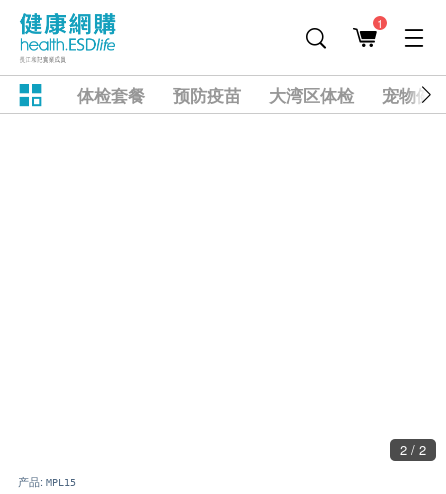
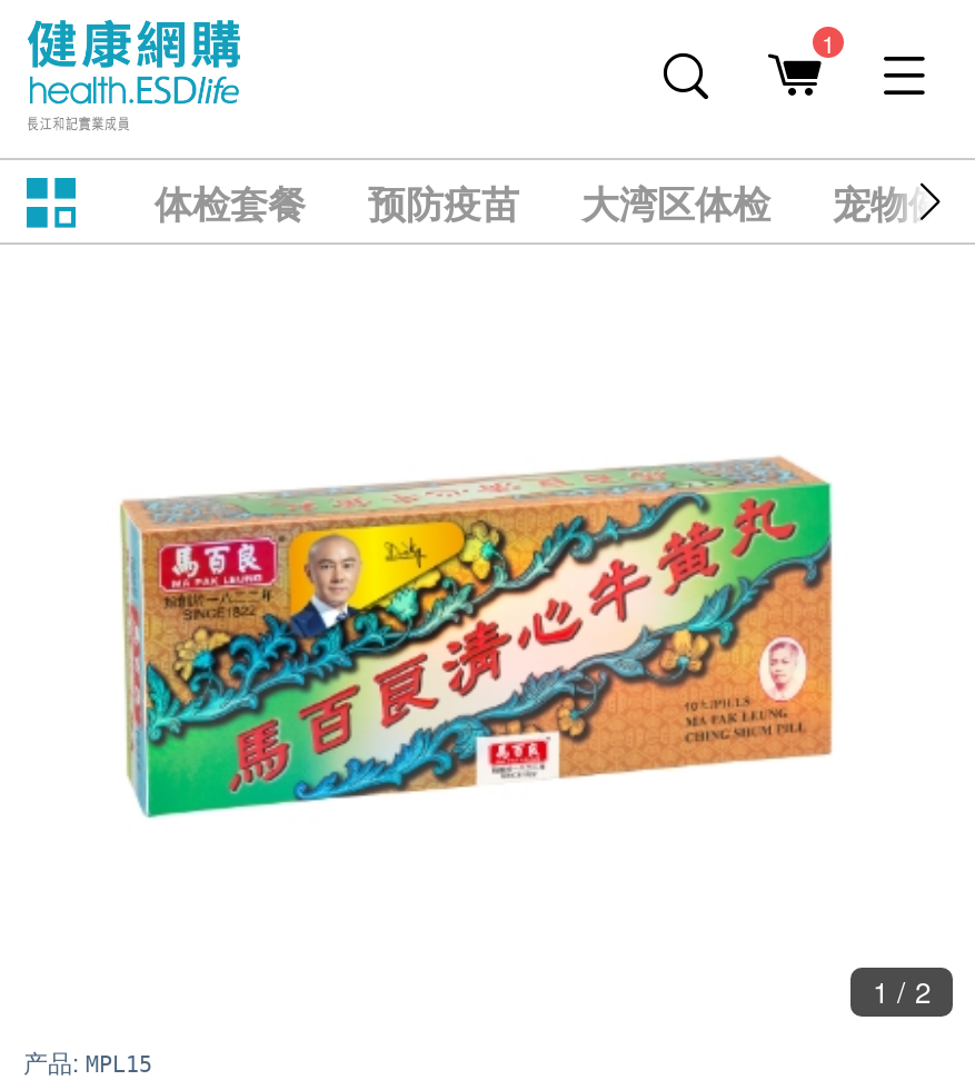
none -> [119,454,835,821] [image]

